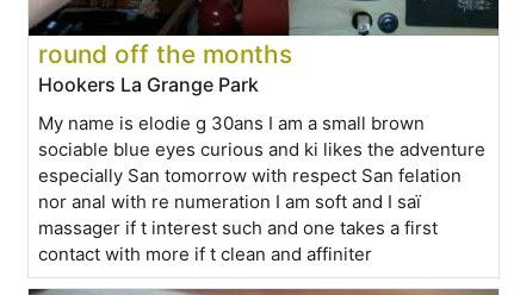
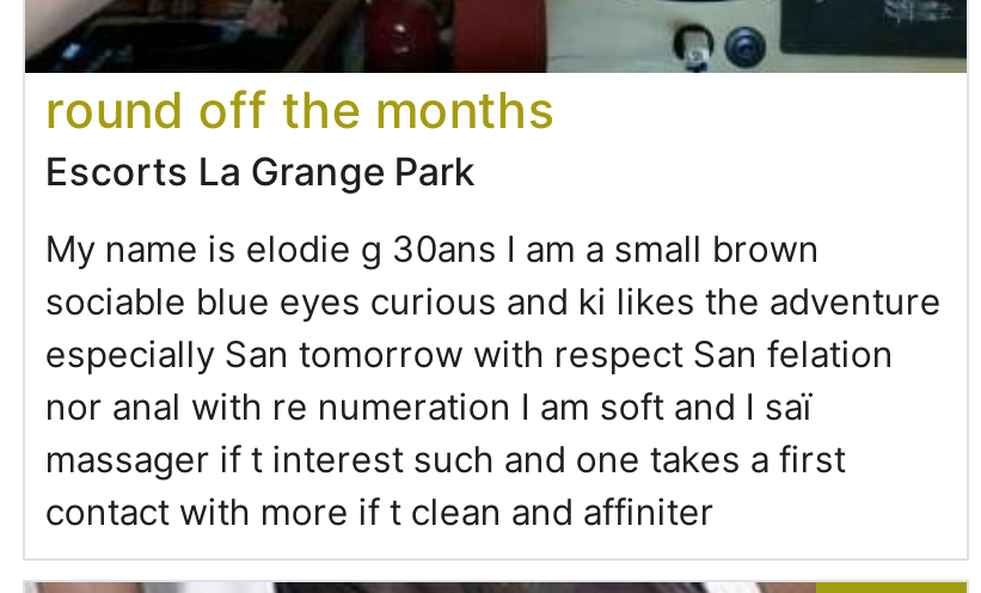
[39,73,259,97] Hookers La Grange Park -> [45,147,475,195] Escorts La Grange Park

